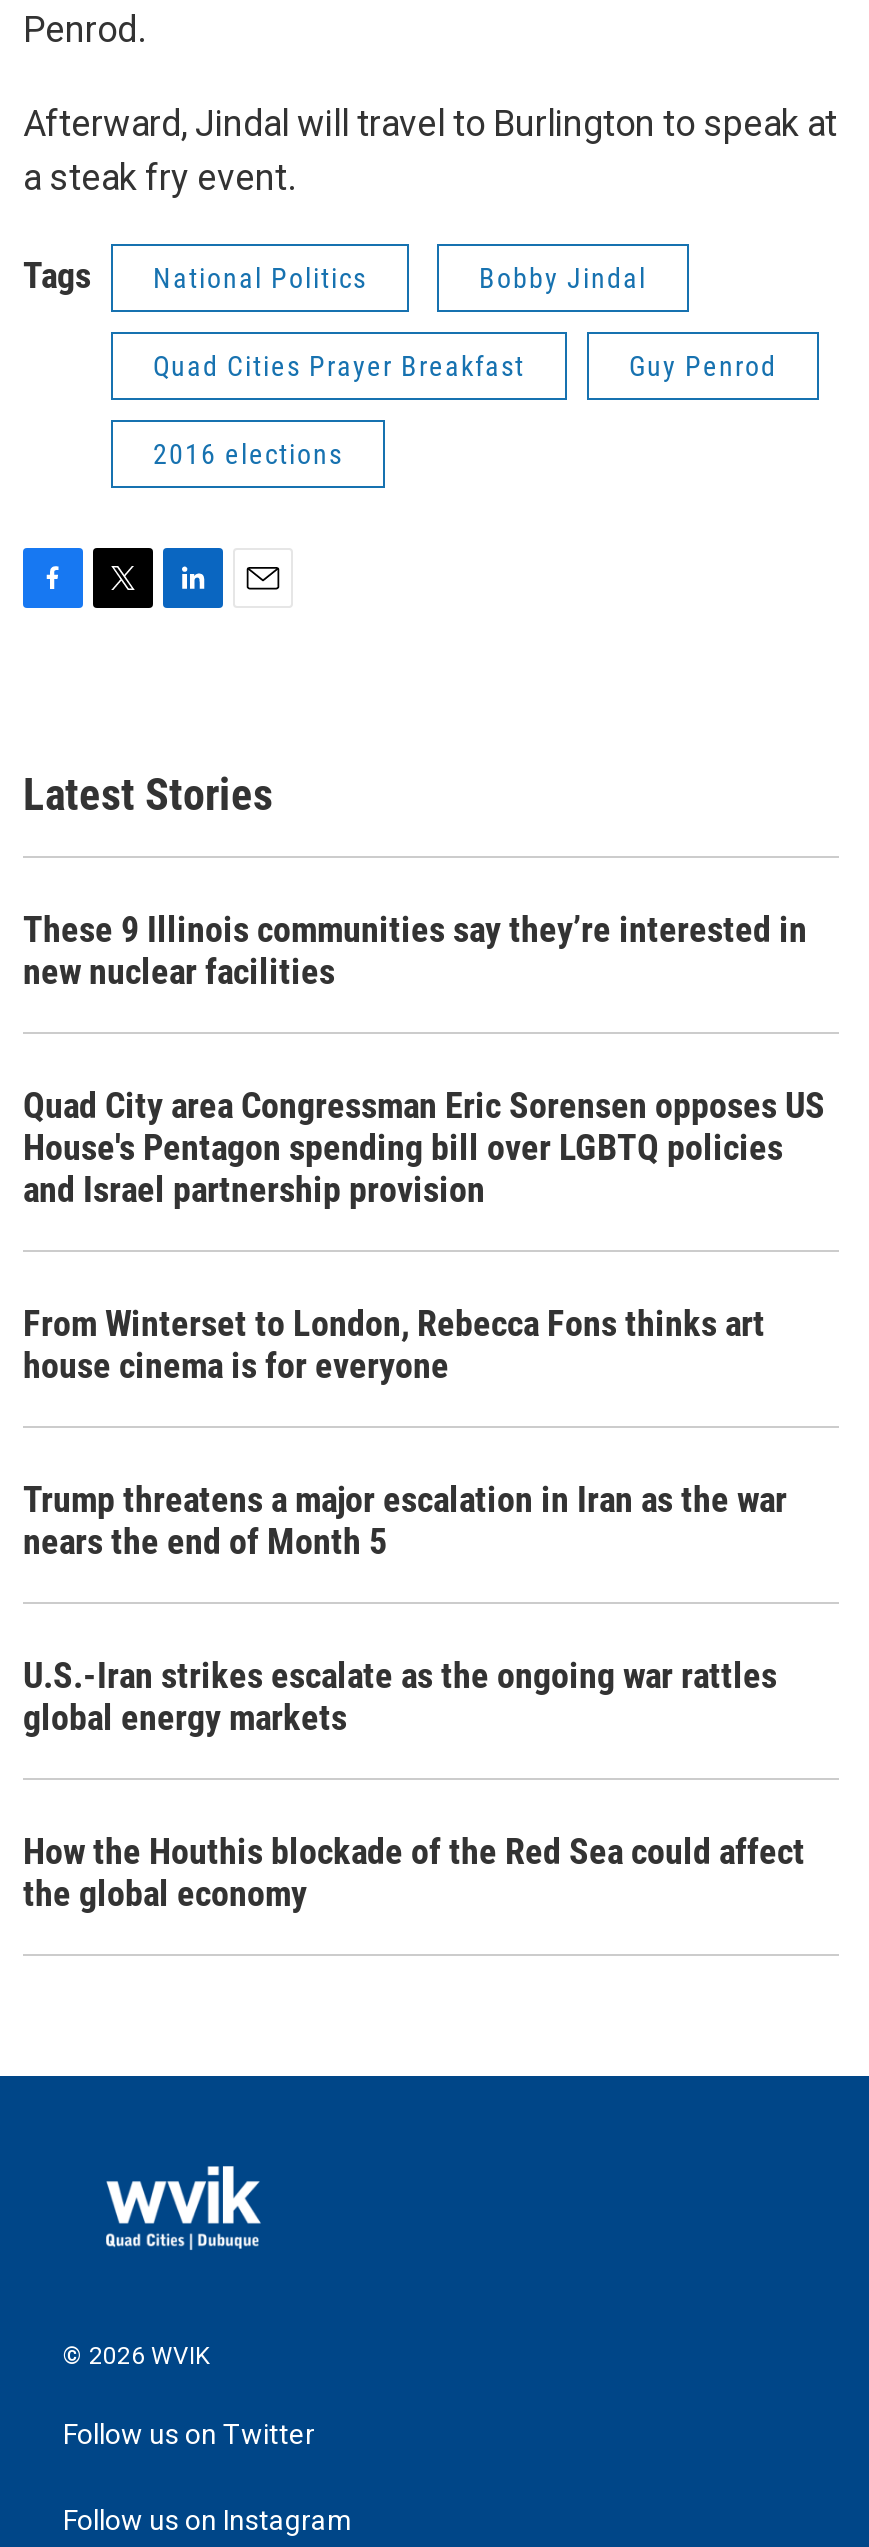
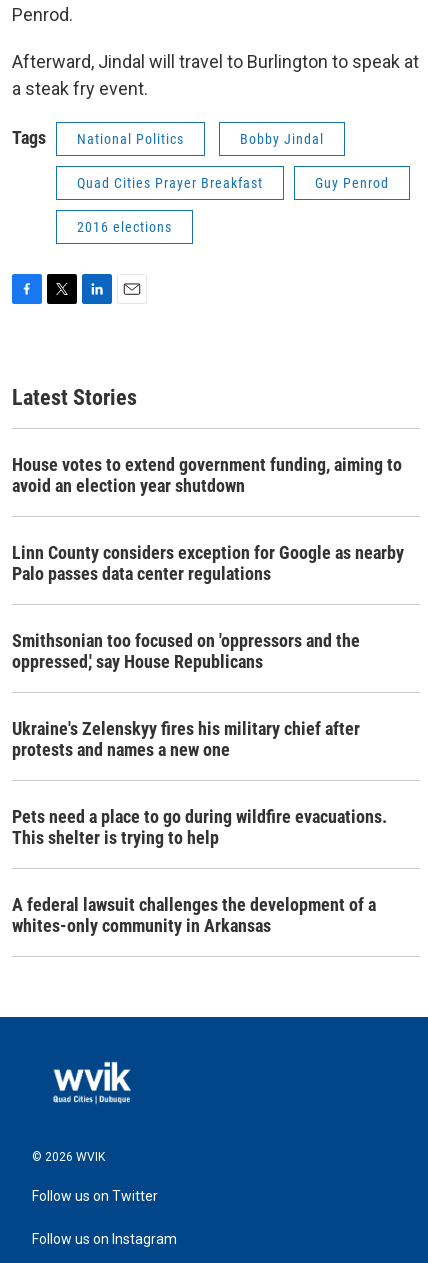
[23,908,807,992] These 9 Illinois communities say they’re interested in | new nuclear facilities -> [12,454,402,496] House votes to extend government funding, aiming to | avoid an election year shutdown
[23,1084,825,1210] Quad City area Congressman Eric Sorensen opposes US | House's Pentagon spending bill over LGBTQ policies | and Israel partnership provision -> [12,542,404,584] Linn County considers exception for Google as nearby | Palo passes data center regulations
[23,1302,765,1386] From Winterset to London, Rebecca Fons thinks art | house cinema is for everyone -> [12,630,360,672] Smithsonian too focused on 'oppressors and the | oppressed,' say House Republicans
[23,1478,787,1562] Trump threatens a major escalation in Iran as the war | nears the end of Month 5 -> [12,718,360,760] Ukraine's Zelenskyy fires his military chief after | protests and names a new one
[23,1654,777,1738] U.S.-Iran strikes escalate as the ongoing war rattles | global energy markets -> [12,806,387,848] Pets need a place to go during wildfire evacuations. | This shelter is trying to help
[23,1830,805,1914] How the Houthis blockade of the Red Sea could affect | the global economy -> [12,894,376,936] A federal lawsuit challenges the development of a | whites-only community in Arkansas

